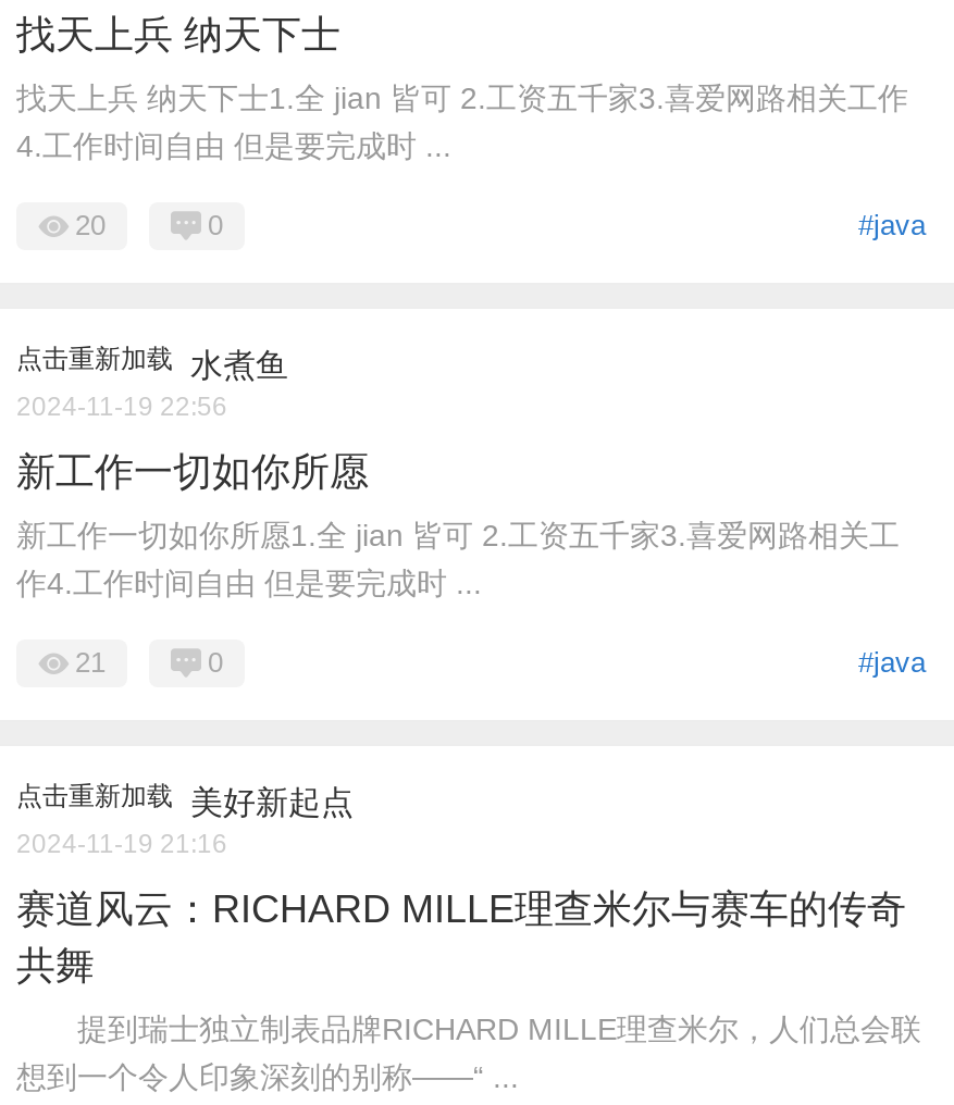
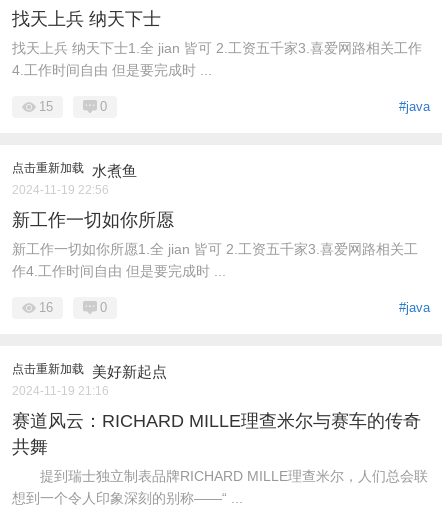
[75,209,106,241] 20 -> [39,99,53,114] 15
[75,646,106,679] 21 -> [39,300,53,315] 16

